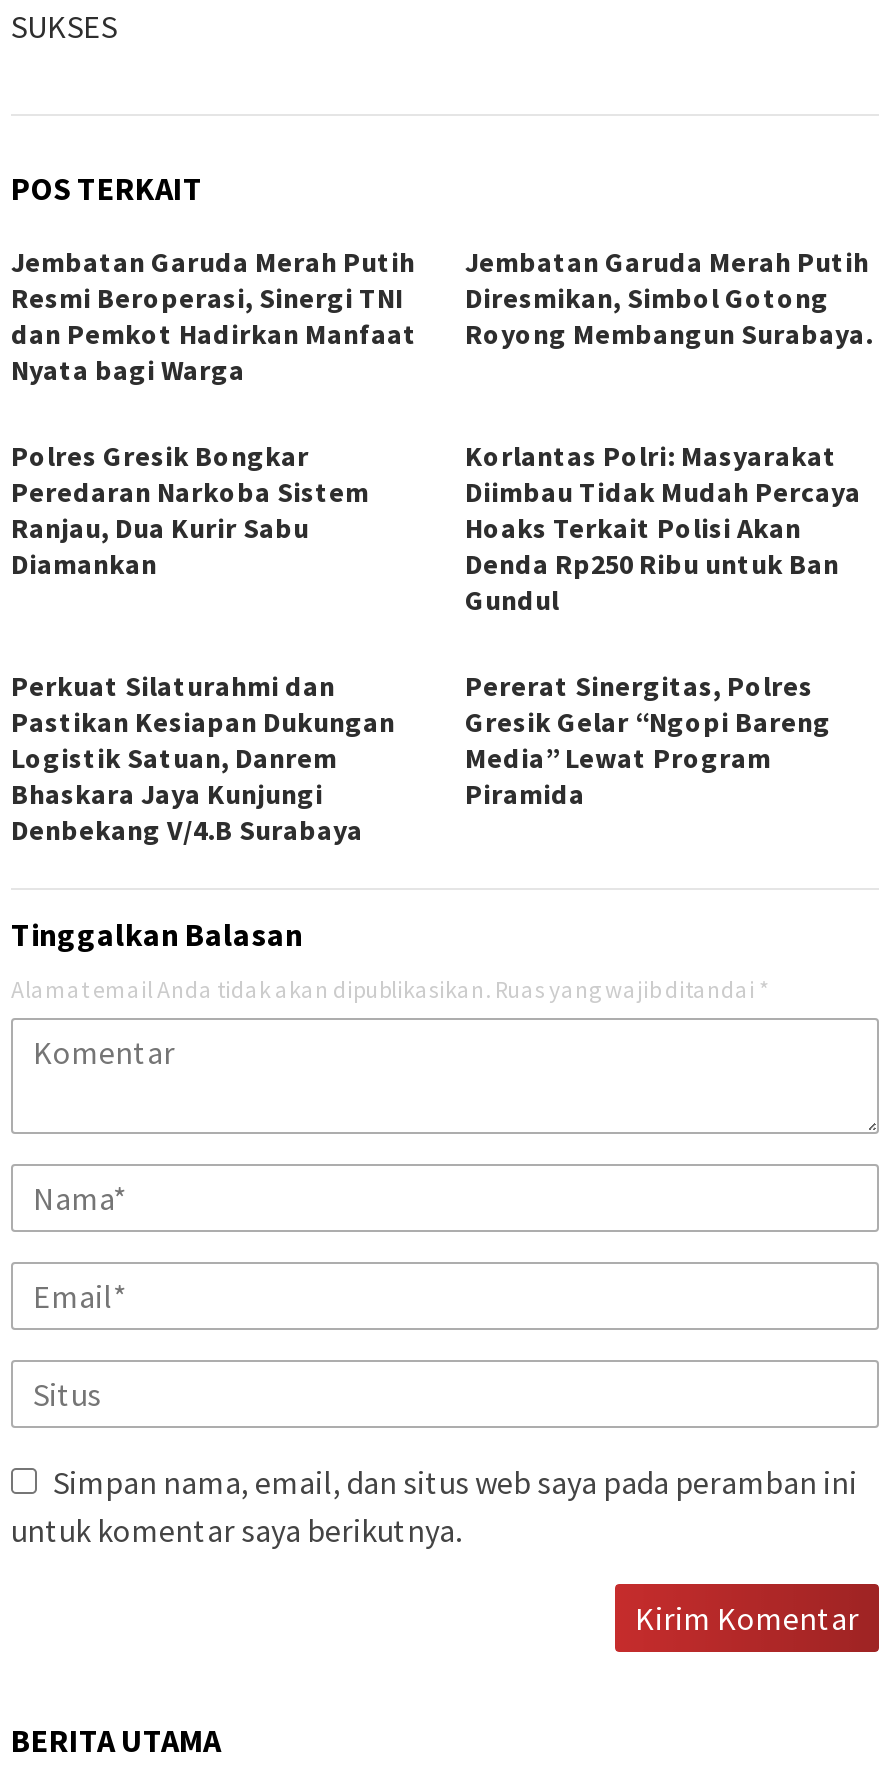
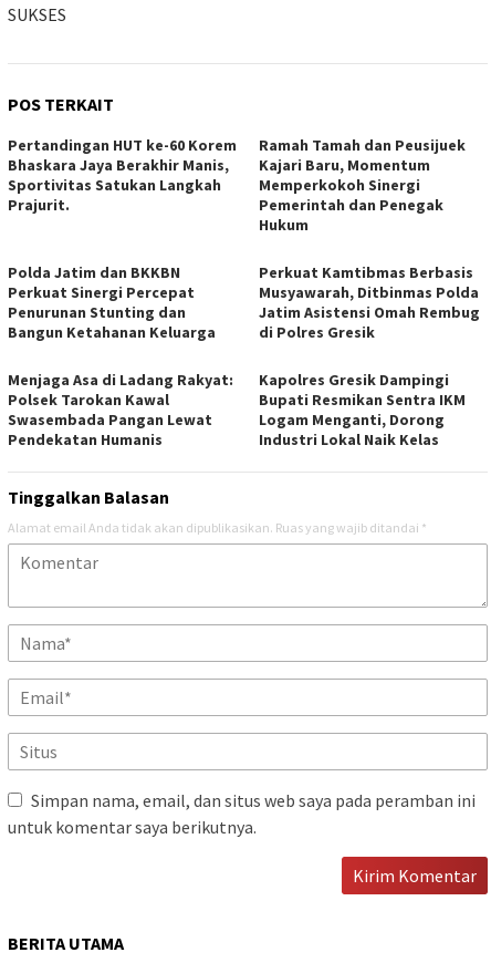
[11,244,417,388] Jembatan Garuda Merah Putih | Resmi Beroperasi, Sinergi TNI | dan Pemkot Hadirkan Manfaat | Nyata bagi Warga -> [8,135,237,215] Pertandingan HUT ke-60 Korem | Bhaskara Jaya Berakhir Manis, | Sportivitas Satukan Langkah | Prajurit.
[465,244,873,352] Jembatan Garuda Merah Putih | Diresmikan, Simbol Gotong | Royong Membangun Surabaya. -> [259,135,466,235] Ramah Tamah dan Peusijuek | Kajari Baru, Momentum | Memperkokoh Sinergi | Pemerintah dan Penegak | Hukum
[11,438,369,582] Polres Gresik Bongkar | Peredaran Narkoba Sistem | Ranjau, Dua Kurir Sabu | Diamankan -> [8,262,216,342] Polda Jatim dan BKKBN | Perkuat Sinergi Percepat | Penurunan Stunting dan | Bangun Ketahanan Keluarga
[465,438,861,618] Korlantas Polri: Masyarakat | Diimbau Tidak Mudah Percaya | Hoaks Terkait Polisi Akan | Denda Rp250 Ribu untuk Ban | Gundul -> [259,262,480,342] Perkuat Kamtibmas Berbasis | Musyawarah, Ditbinmas Polda | Jatim Asistensi Omah Rembug | di Polres Gresik
[11,668,395,848] Perkuat Silaturahmi dan | Pastikan Kesiapan Dukungan | Logistik Satuan, Danrem | Bhaskara Jaya Kunjungi | Denbekang V/4.B Surabaya -> [8,370,233,450] Menjaga Asa di Ladang Rakyat: | Polsek Tarokan Kawal | Swasembada Pangan Lewat | Pendekatan Humanis
[465,668,831,812] Pererat Sinergitas, Polres | Gresik Gelar “Ngopi Bareng | Media” Lewat Program | Piramida -> [259,370,466,450] Kapolres Gresik Dampingi | Bupati Resmikan Sentra IKM | Logam Menganti, Dorong | Industri Lokal Naik Kelas

